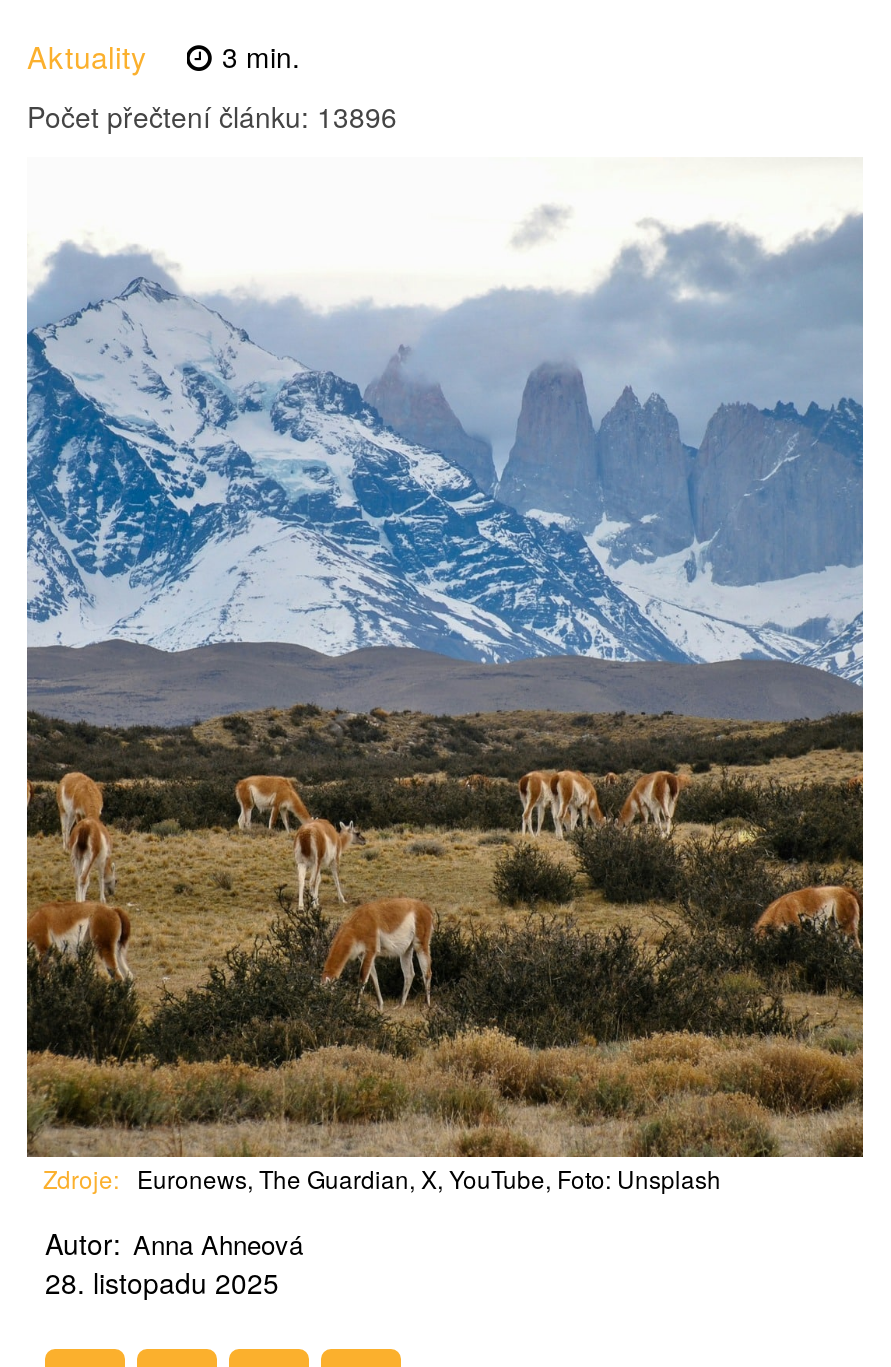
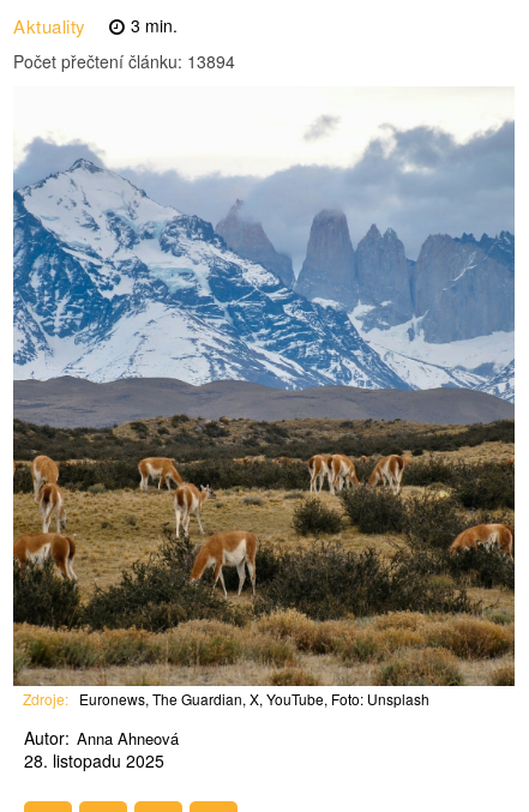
[27,96,397,136] Počet přečtení článku: 13896 -> [13,50,235,74] Počet přečtení článku: 13894

